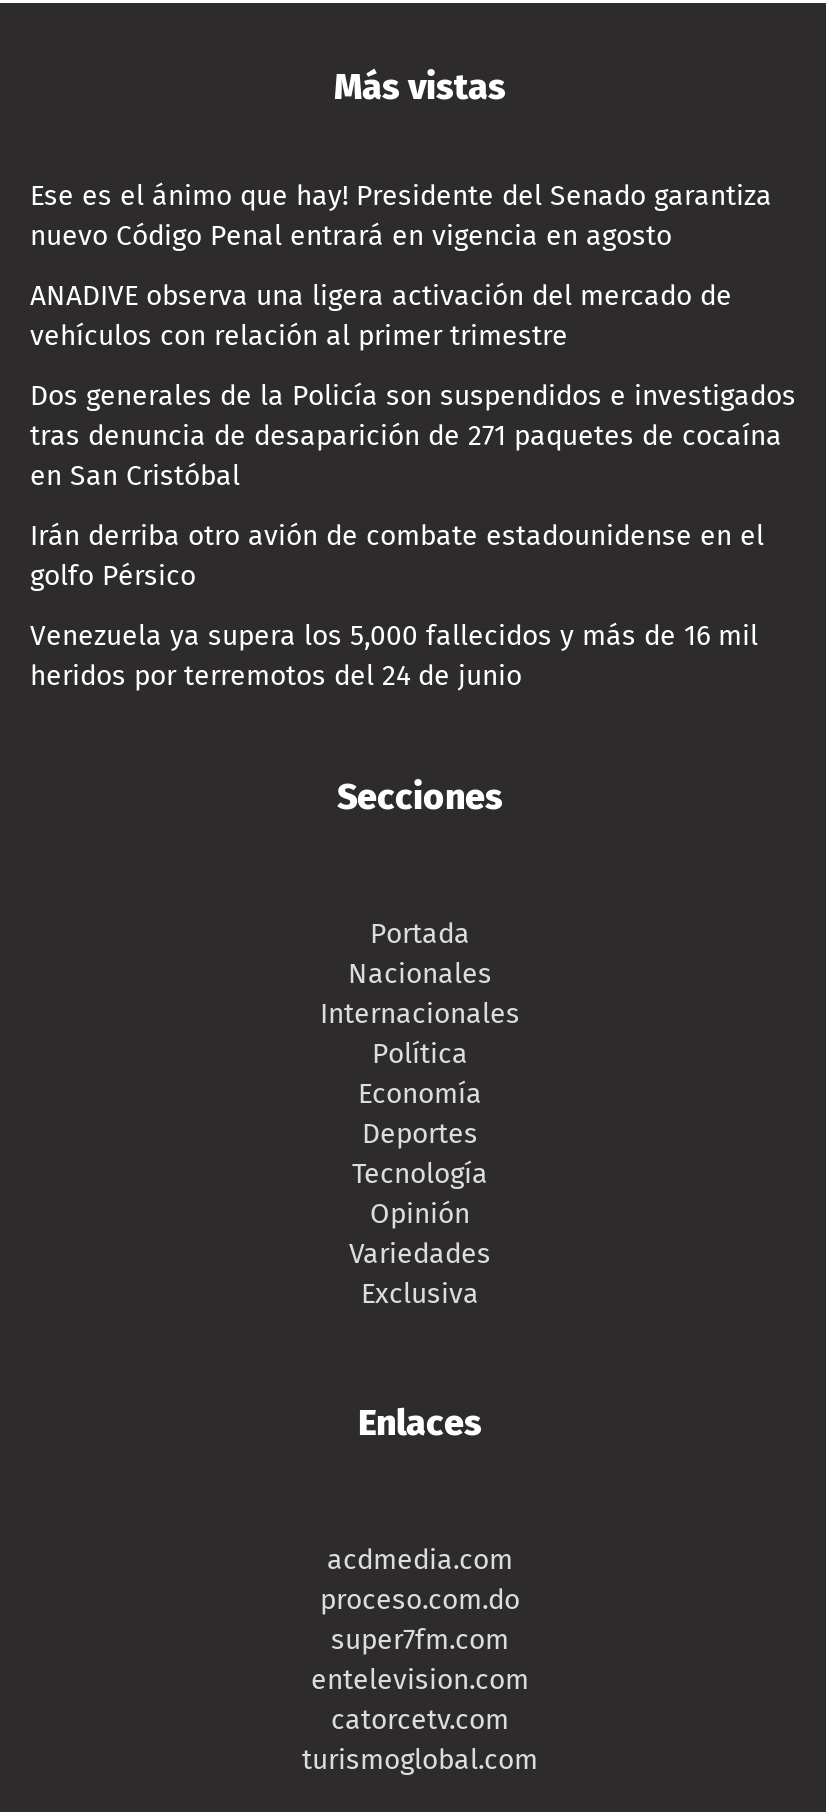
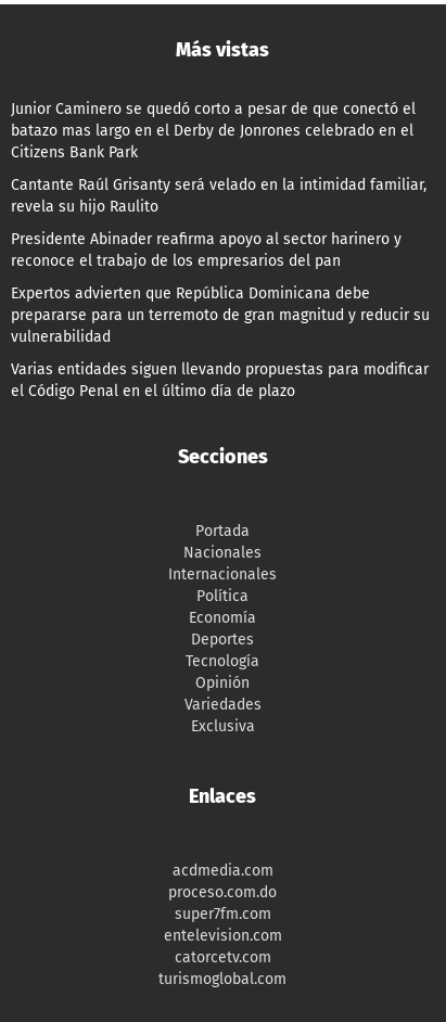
[30,180,772,254] Ese es el ánimo que hay! Presidente del Senado garantiza | nuevo Código Penal entrará en vigencia en agosto -> [11,100,416,162] Junior Caminero se quedó corto a pesar de que conectó el | batazo mas largo en el Derby de Jonrones celebrado en el | Citizens Bank Park
[30,280,732,354] ANADIVE observa una ligera activación del mercado de | vehículos con relación al primer trimestre -> [11,176,426,216] Cantante Raúl Grisanty será velado en la intimidad familiar, | revela su hijo Raulito
[30,380,796,494] Dos generales de la Policía son suspendidos e investigados | tras denuncia de desaparición de 271 paquetes de cocaína | en San Cristóbal -> [11,230,402,271] Presidente Abinader reafirma apoyo al sector harinero y | reconoce el trabajo de los empresarios del pan
[30,520,764,594] Irán derriba otro avión de combate estadounidense en el | golfo Pérsico -> [11,285,430,347] Expertos advierten que República Dominicana debe | prepararse para un terremoto de gran magnitud y reducir su | vulnerabilidad
[30,620,758,694] Venezuela ya supera los 5,000 fallecidos y más de 16 mil | heridos por terremotos del 24 de junio -> [11,361,429,401] Varias entidades siguen llevando propuestas para modificar | el Código Penal en el último día de plazo

